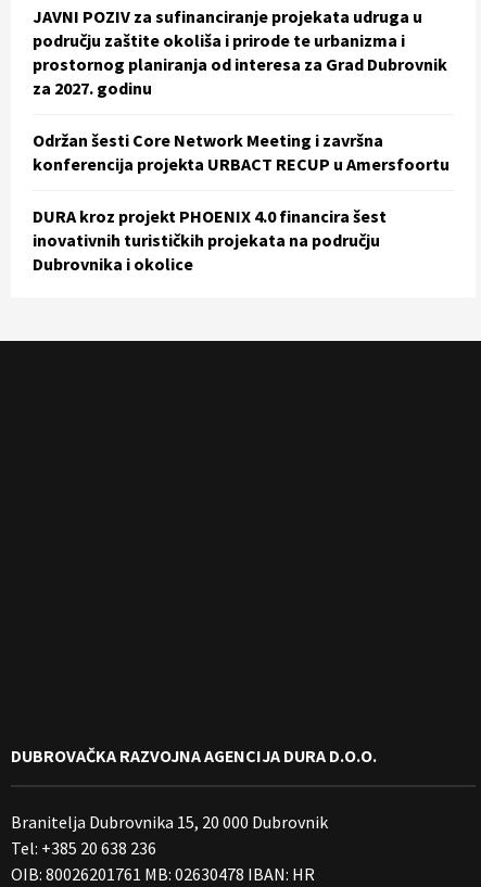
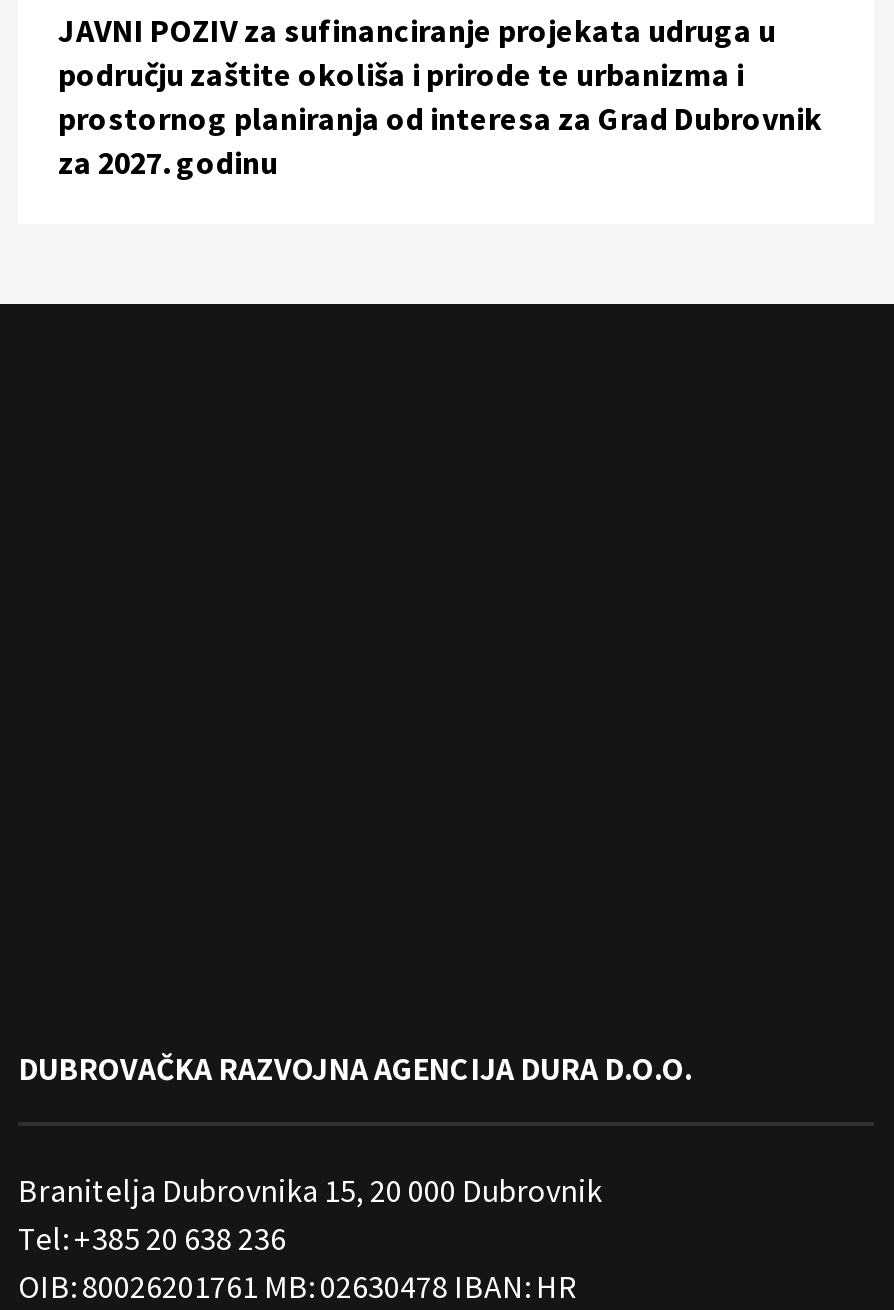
[33,129,450,274] Održan šesti Core Network Meeting i završna | konferencija projekta URBACT RECUP u Amersfoortu | DURA kroz projekt PHOENIX 4.0 financira šest | inovativnih turističkih projekata na području | Dubrovnika i okolice -> none

